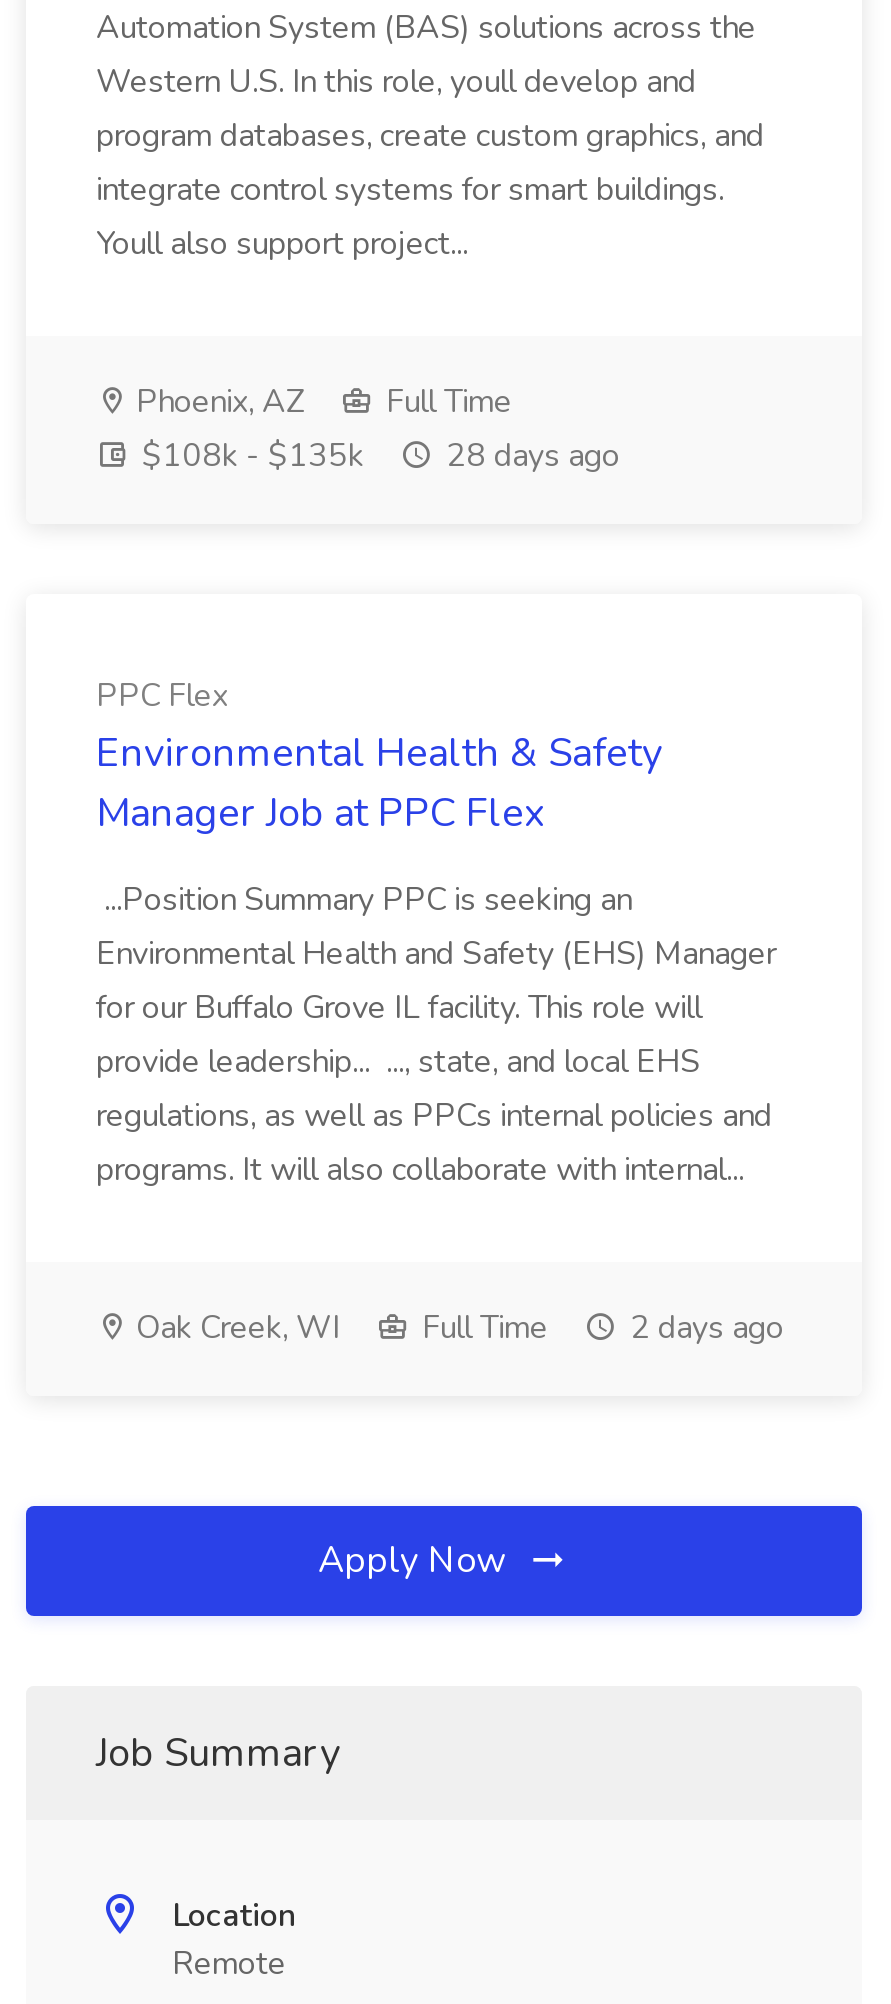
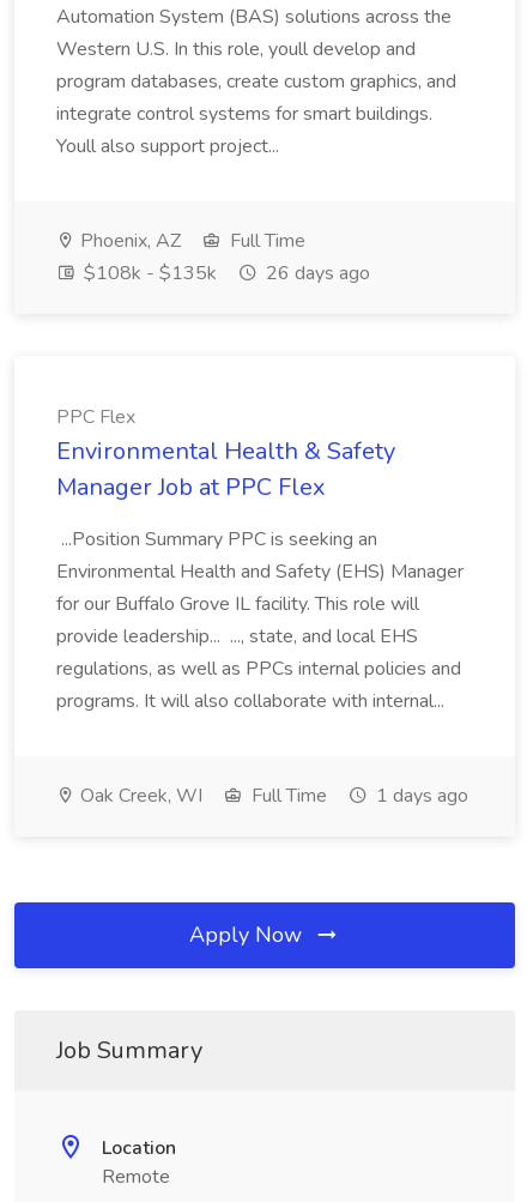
[134,434,620,478] $108k - $135k 28 days ago -> [79,260,370,286] $108k - $135k 26 days ago
[128,1306,784,1350] Oak Creek, WI Full Time 2 days ago -> [75,783,468,809] Oak Creek, WI Full Time 1 days ago

